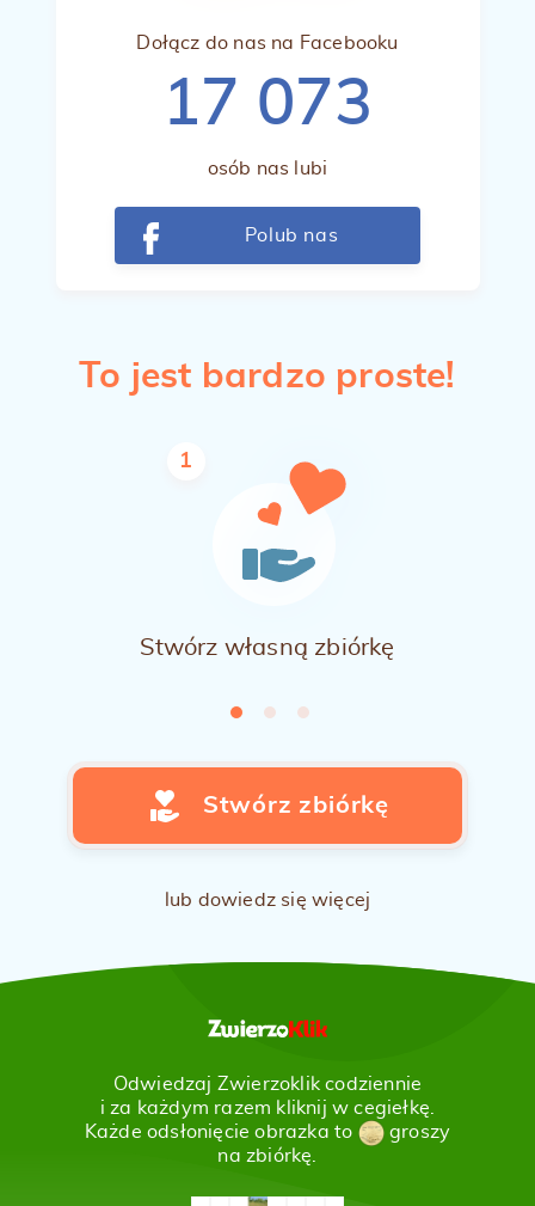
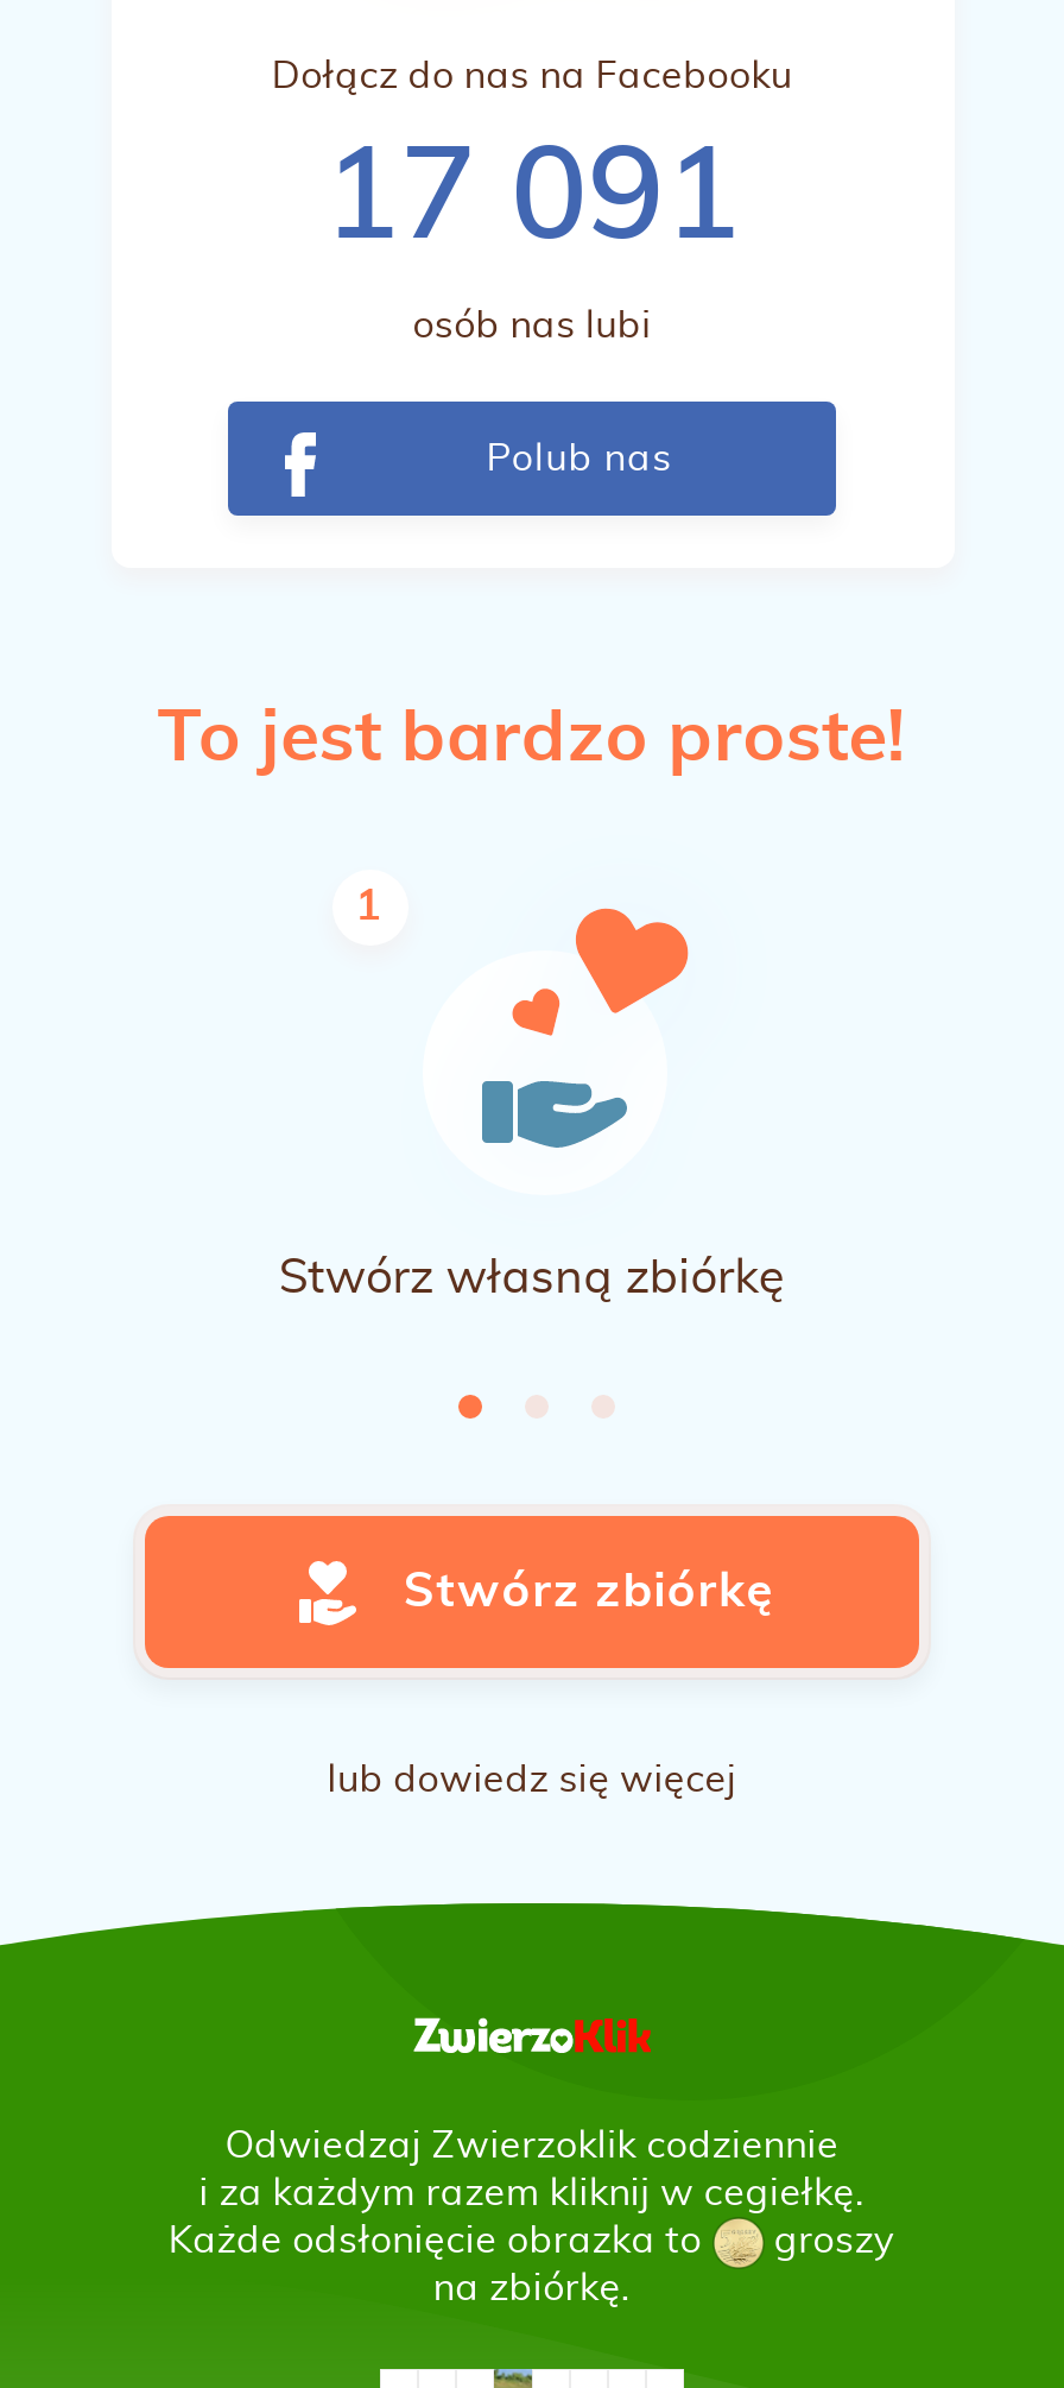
[163,73,372,137] 17 073 -> [323,135,741,264] 17 091

